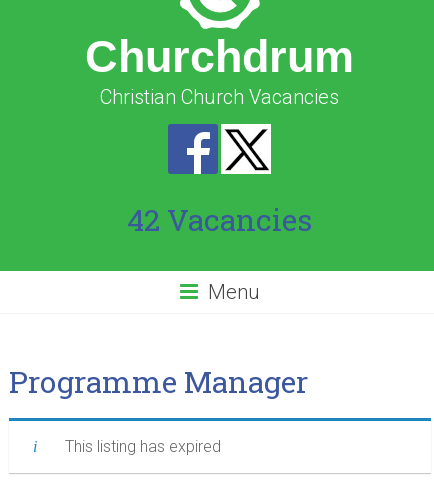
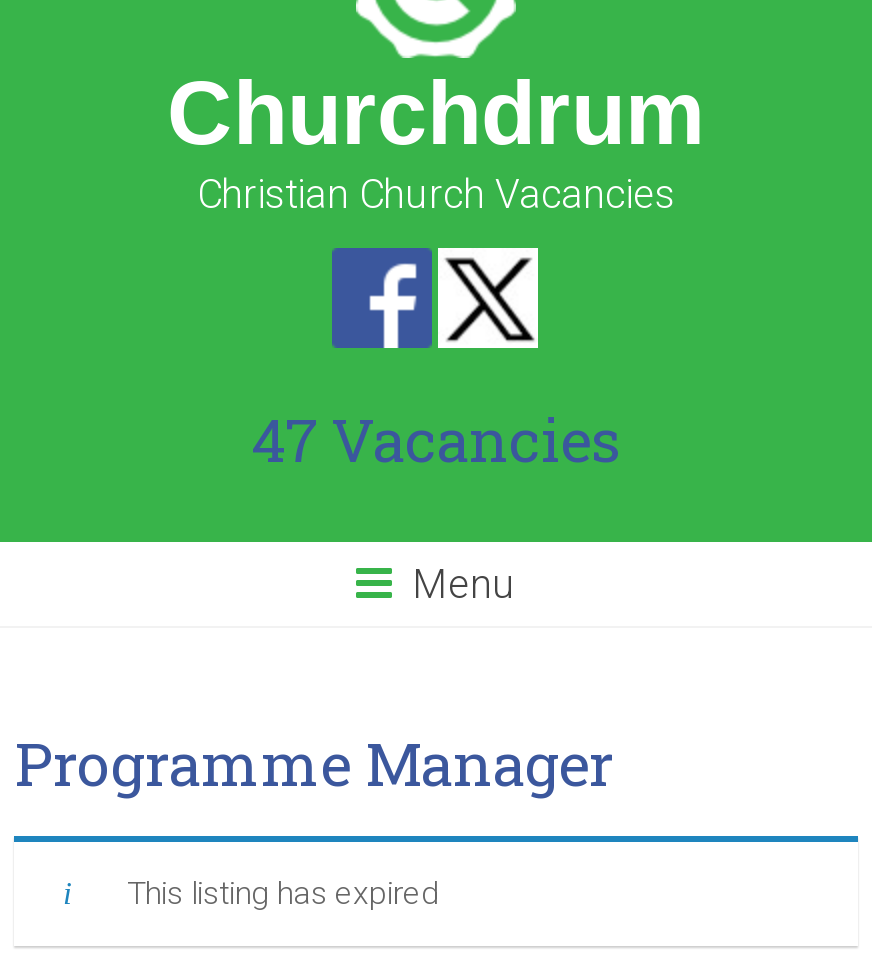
[127,200,312,239] 42 Vacancies -> [251,400,621,478] 47 Vacancies

